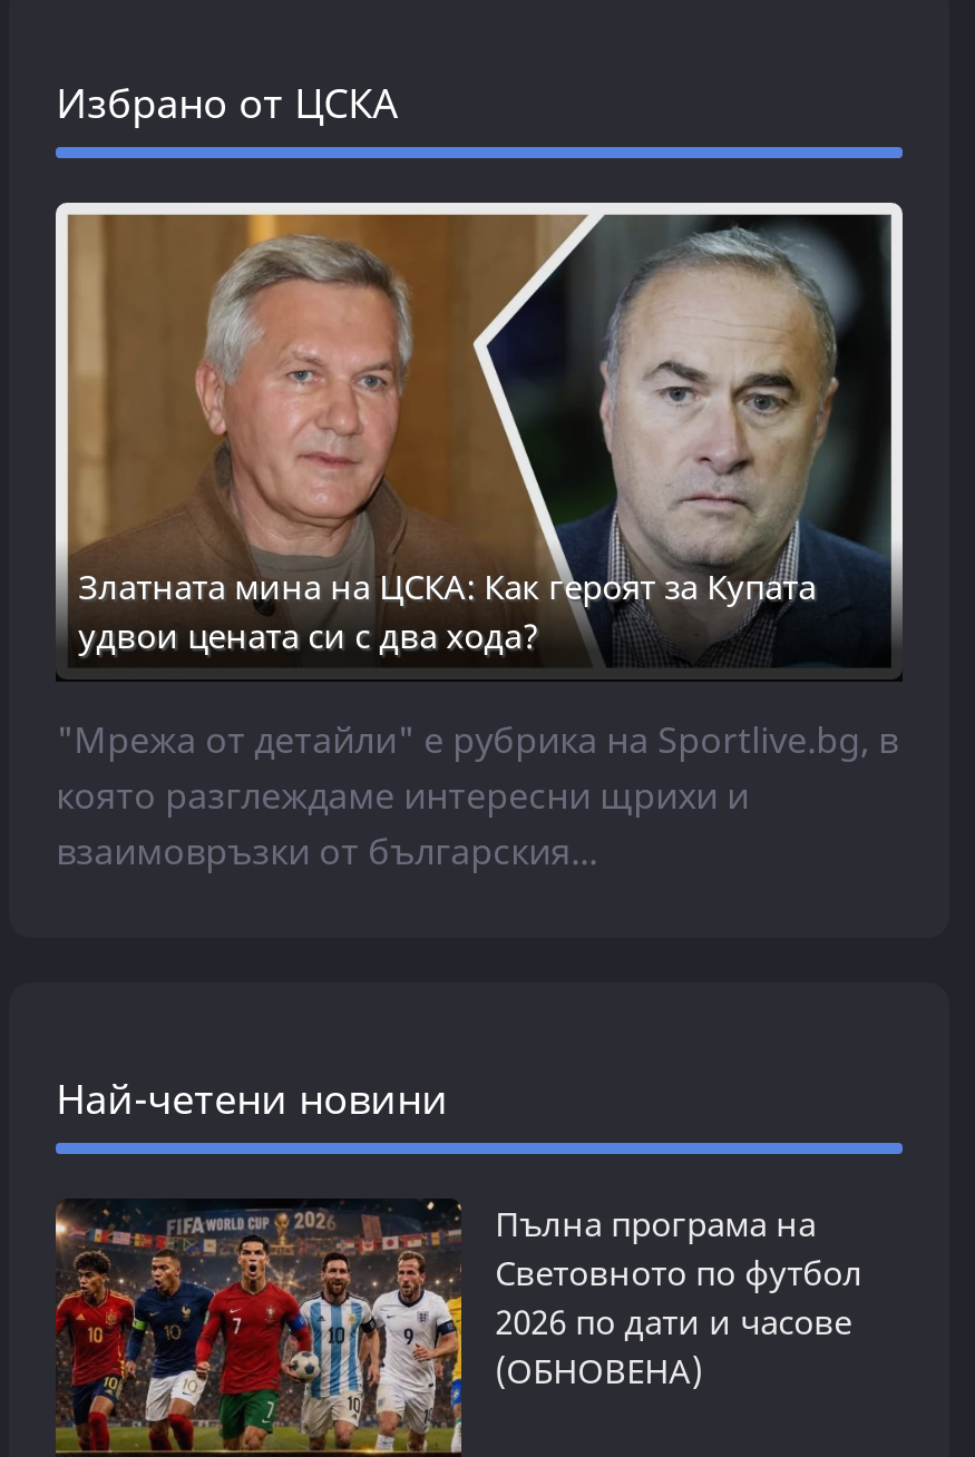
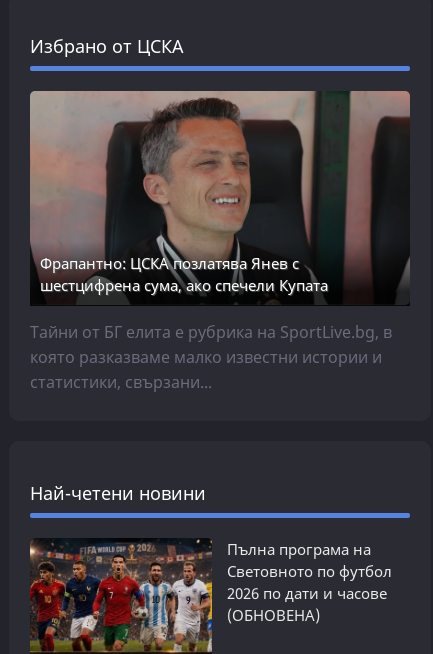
[53,201,905,677] [image] | Златната мина на ЦСКА: Как героят за Купата | удвои цената си с два хода? -> [29,90,411,305] [image] | Фрапантно: ЦСКА позлатява Янев с | шестцифрена сума, ако спечели Купата
[56,714,898,874] "Мрежа от детайли" е рубрика на Sportlive.bg, в | която разглеждаме интересни щрихи и | взаимовръзки от българския... -> [30,320,392,392] Тайни от БГ елита е рубрика на SportLive.bg, в | която разказваме малко известни истории и | статистики, свързани...

